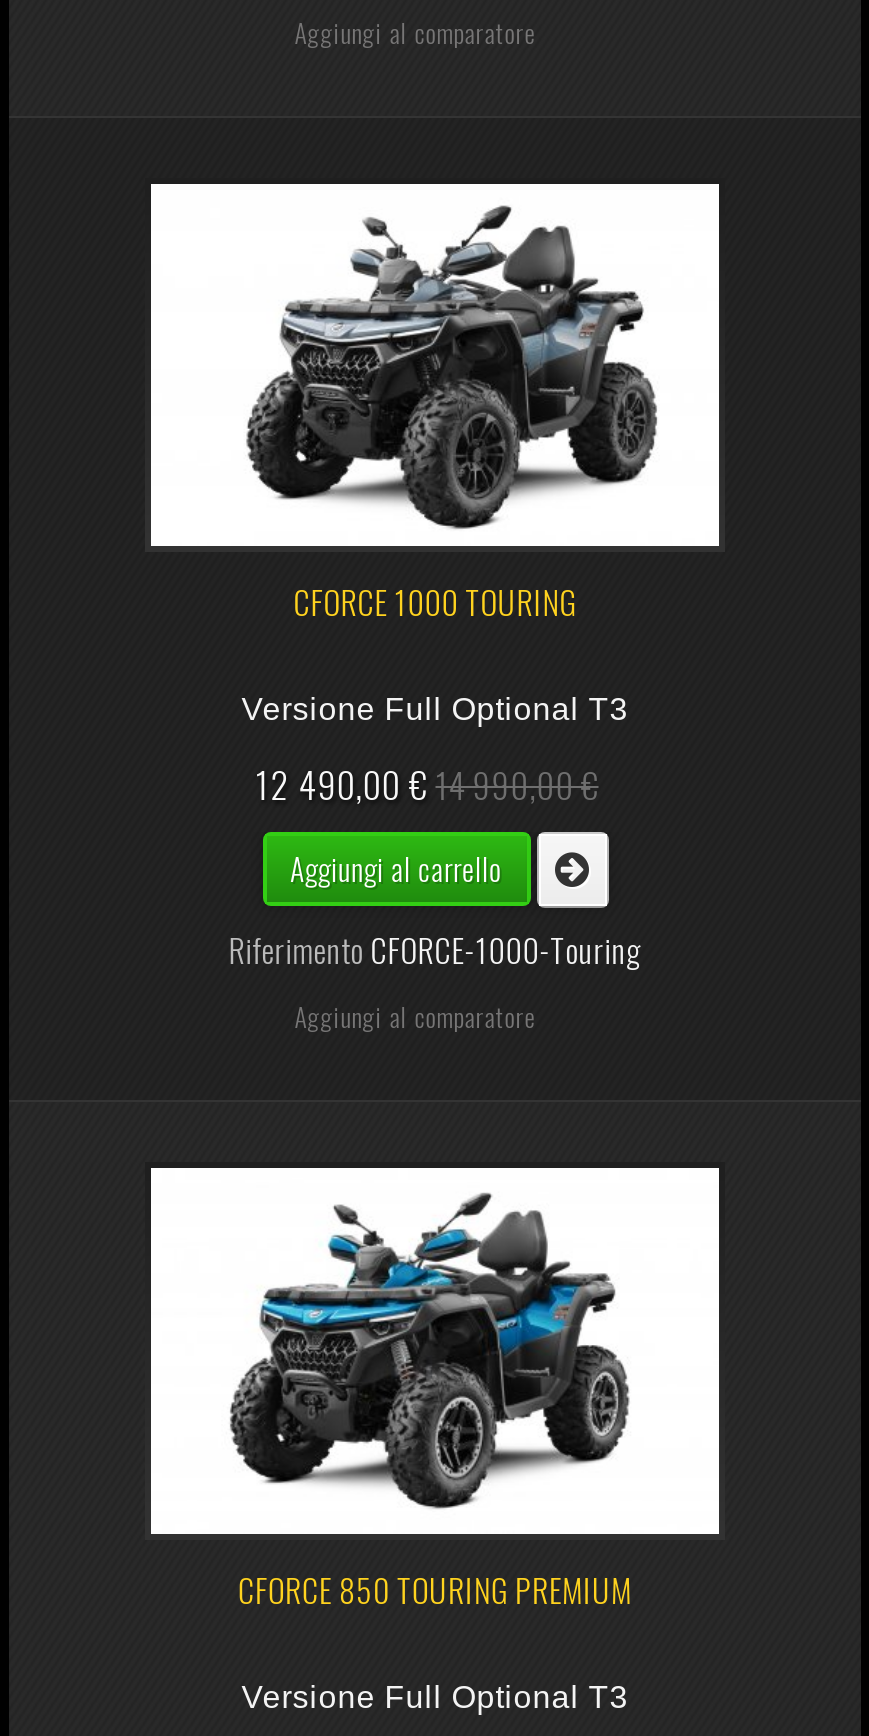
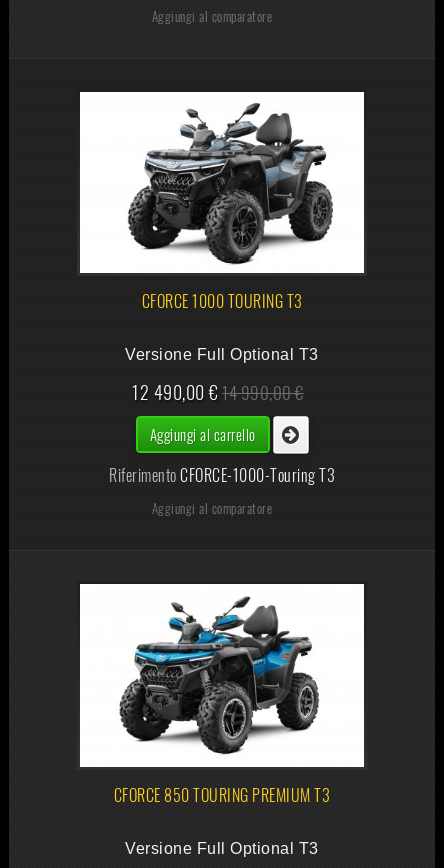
[293,578,577,626] CFORCE 1000 TOURING -> [141,289,302,313] CFORCE 1000 TOURING T3
[229,926,641,974] Riferimento CFORCE-1000-Touring -> [109,463,335,487] Riferimento CFORCE-1000-Touring T3
[238,1565,632,1613] CFORCE 850 TOURING PREMIUM -> [114,783,330,807] CFORCE 850 TOURING PREMIUM T3

